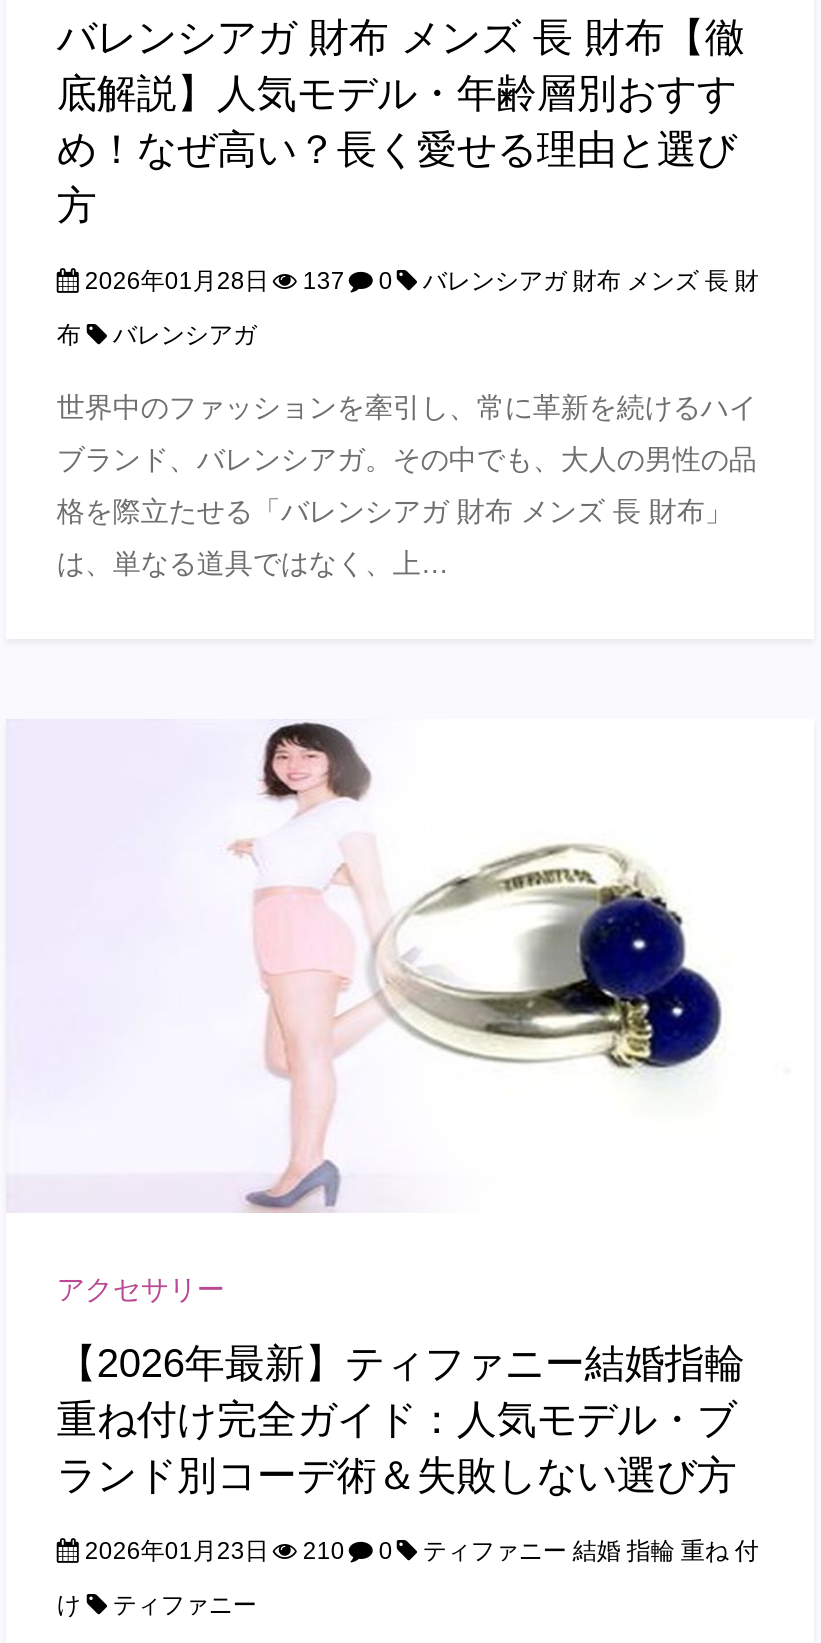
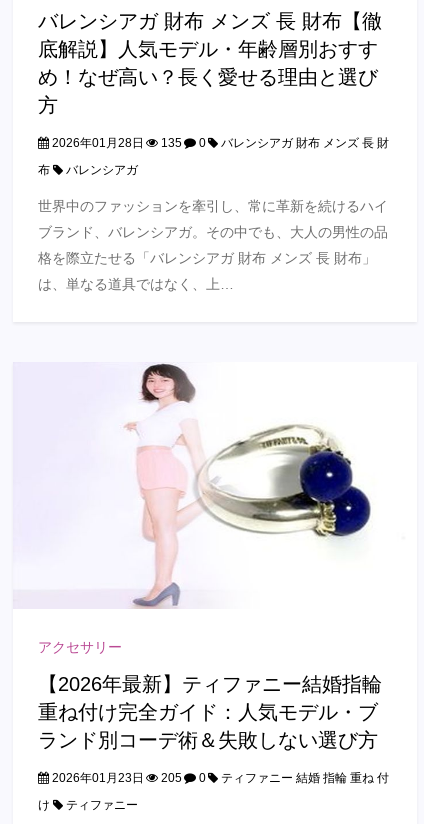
[79,266,759,294] 2026年01月28日 137 0 バレンシアガ 財布 メンズ 長 財 -> [49,136,389,150] 2026年01月28日 135 0 バレンシアガ 財布 メンズ 長 財
[79,1537,759,1565] 2026年01月23日 210 0 ティファニー 結婚 指輪 重ね 付 -> [49,771,389,785] 2026年01月23日 205 0 ティファニー 結婚 指輪 重ね 付

